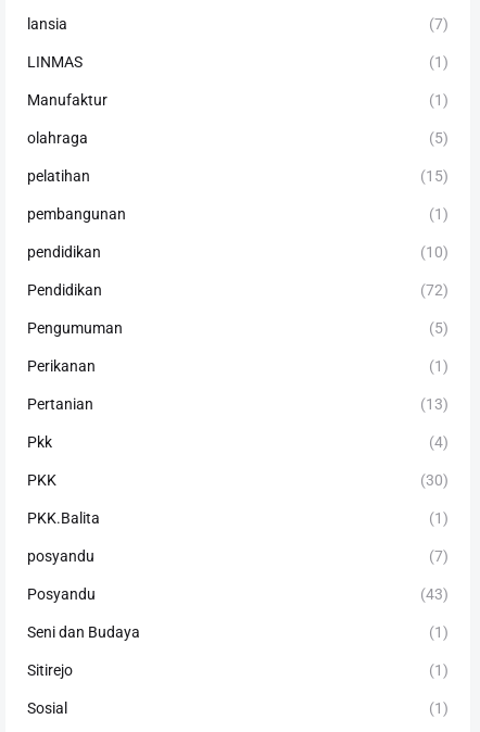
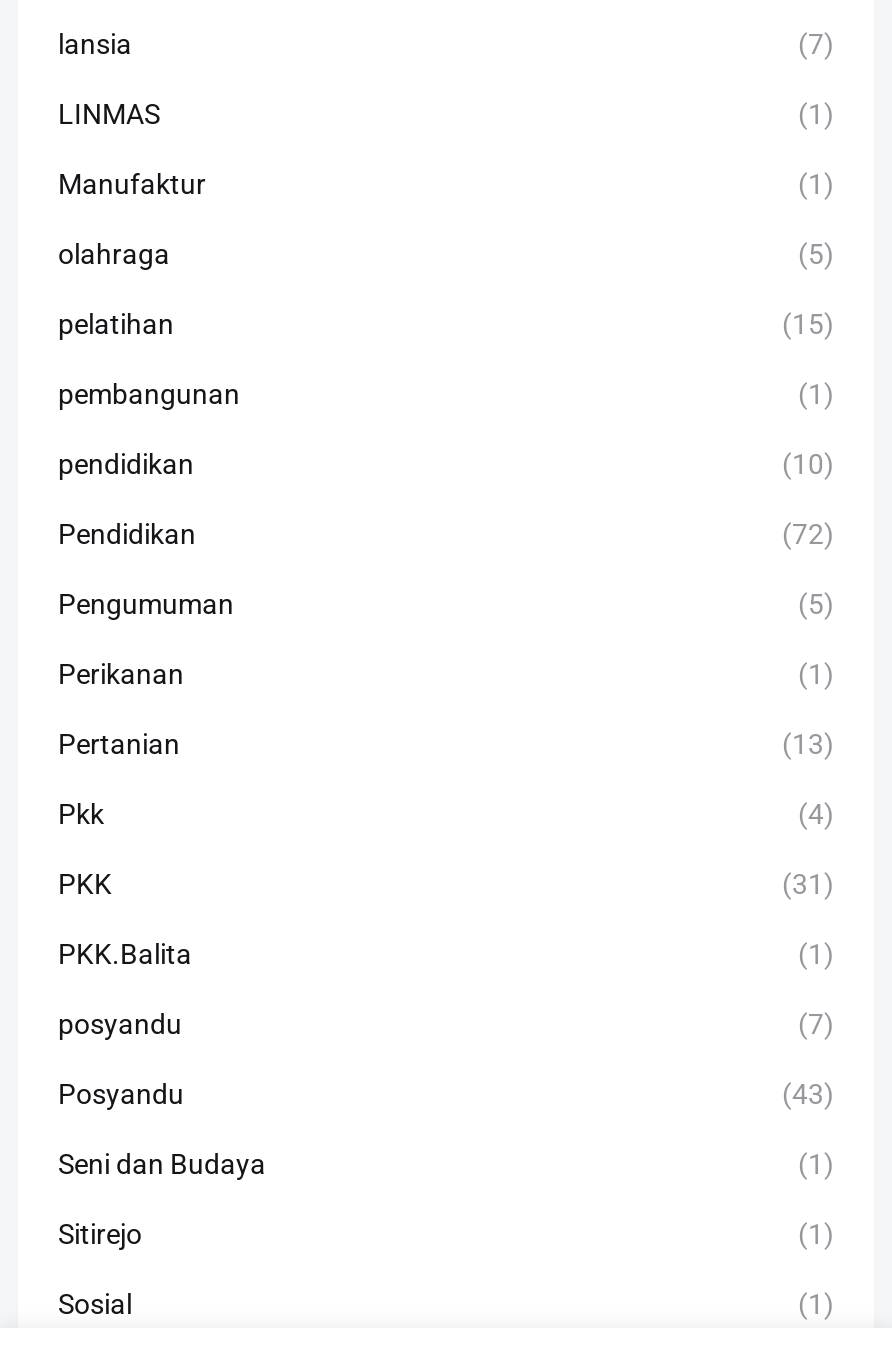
[420,472,449,489] (30) -> [782,869,834,901] (31)

